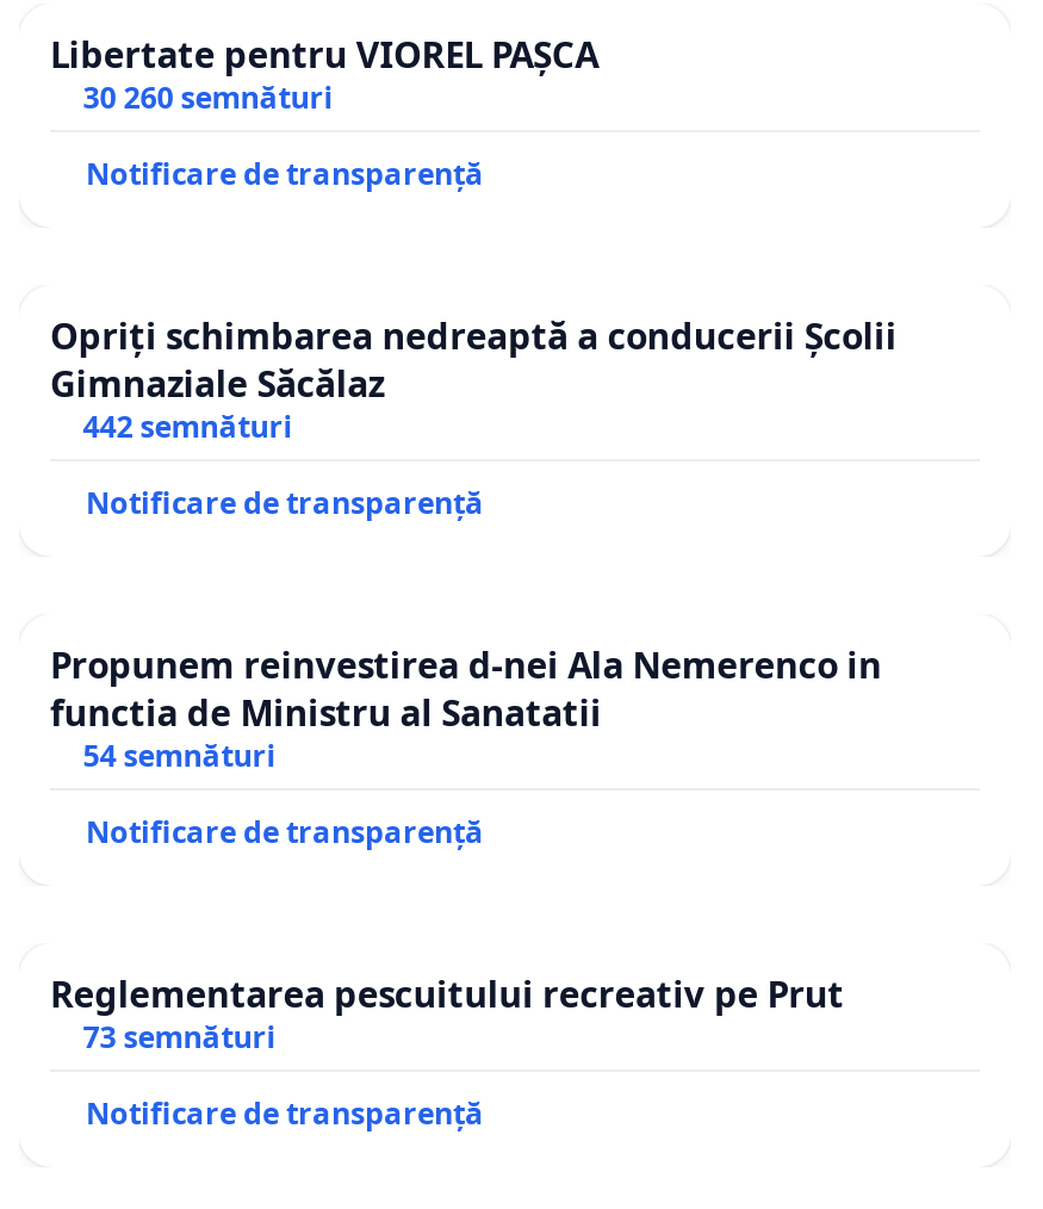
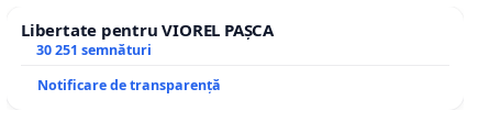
[50,78,897,1058] 30 260 semnături | Notificare de transparență | Opriți schimbarea nedreaptă a conducerii Școlii | Gimnaziale Săcălaz | 442 semnături | Notificare de transparență | Propunem reinvestirea d-nei Ala Nemerenco in | functia de Ministru al Sanatatii | 54 semnături | Notificare de transparență | Reglementarea pescuitului recreativ pe Prut | 73 semnături -> [36,41,151,60] 30 251 semnături

